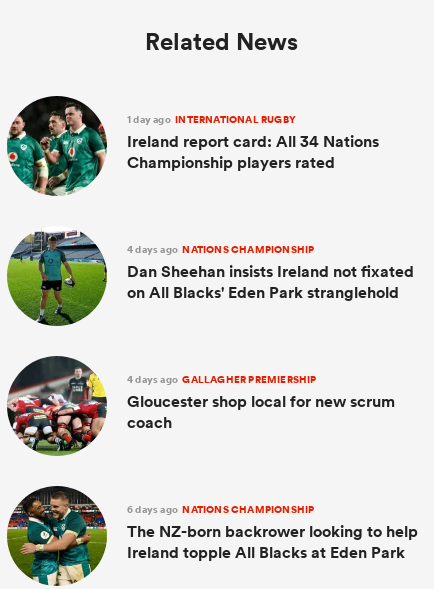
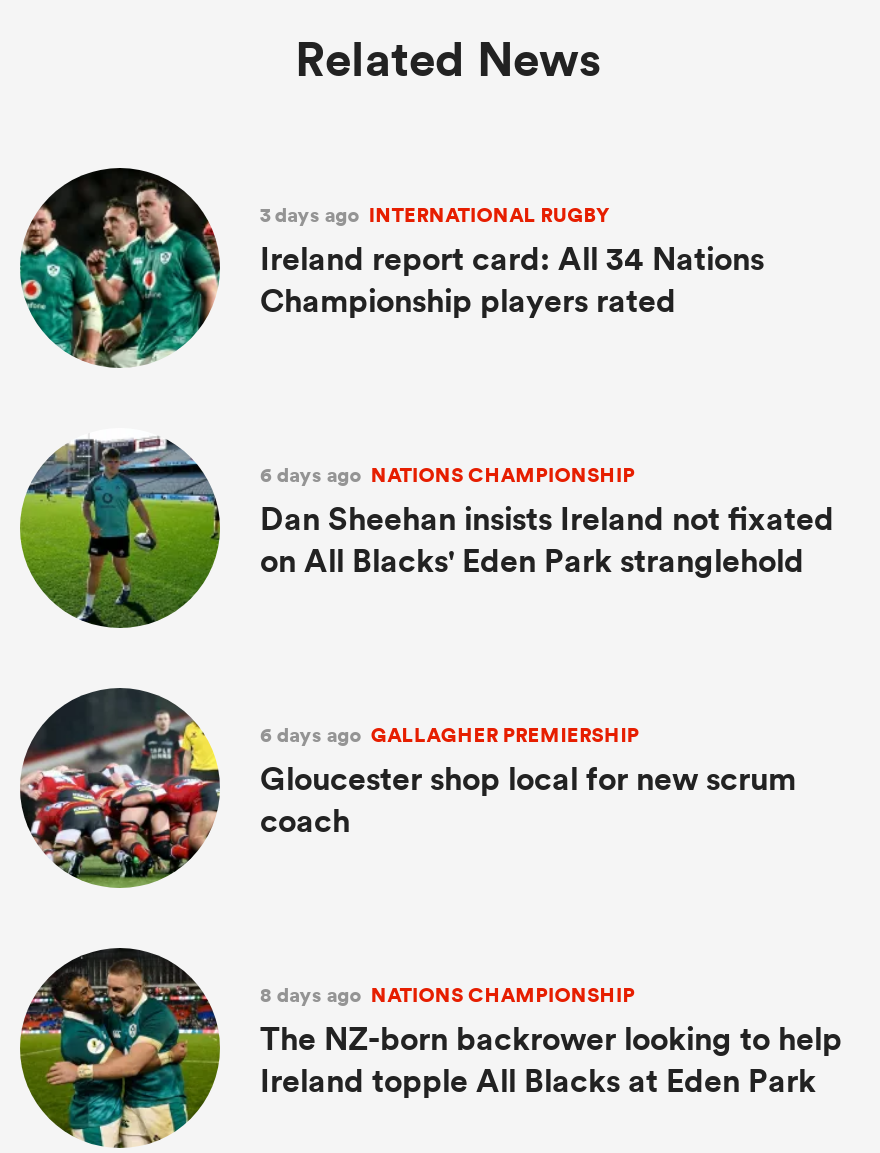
[127,112,296,127] 1 day ago INTERNATIONAL RUGBY -> [260,200,610,230] 3 days ago INTERNATIONAL RUGBY
[127,242,314,257] 4 days ago NATIONS CHAMPIONSHIP -> none
[127,372,317,387] 4 days ago GALLAGHER PREMIERSHIP -> [260,720,639,750] 6 days ago GALLAGHER PREMIERSHIP
none -> [260,980,635,1010] 8 days ago NATIONS CHAMPIONSHIP
moved [127,502,314,517] -> [260,460,635,490]: 6 days ago NATIONS CHAMPIONSHIP

